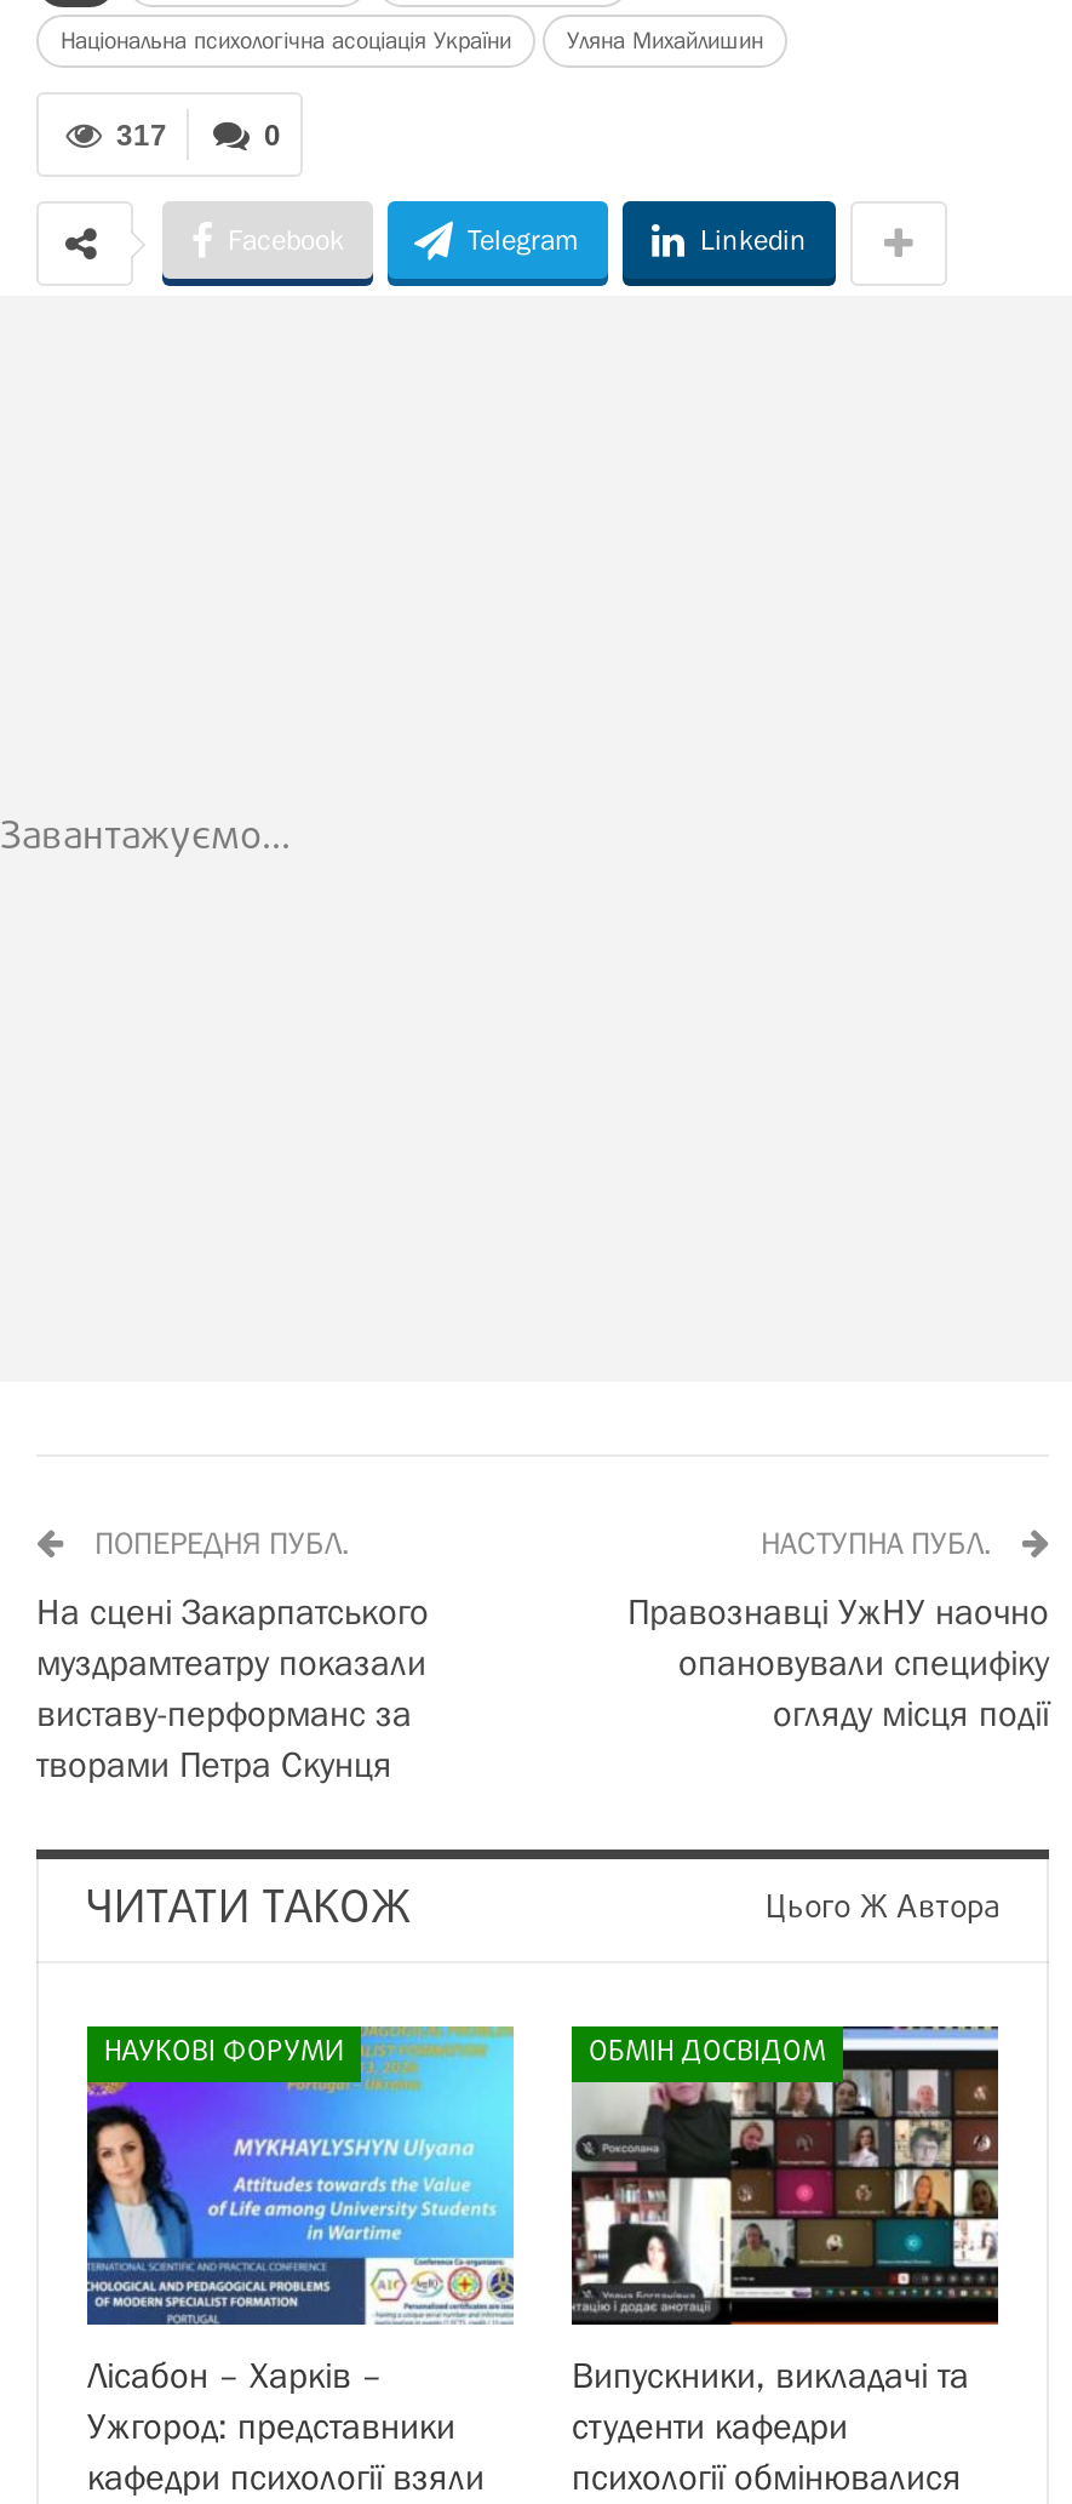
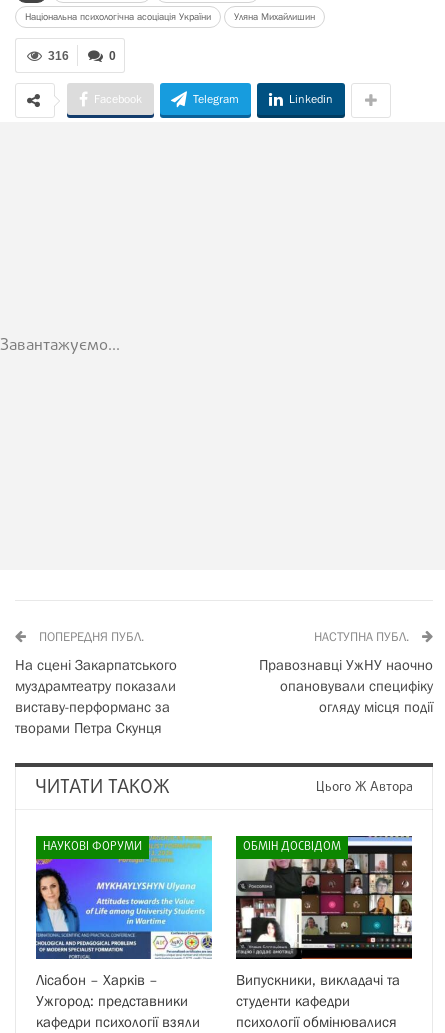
[116,119,167,153] 317 -> [48,49,69,63] 316

